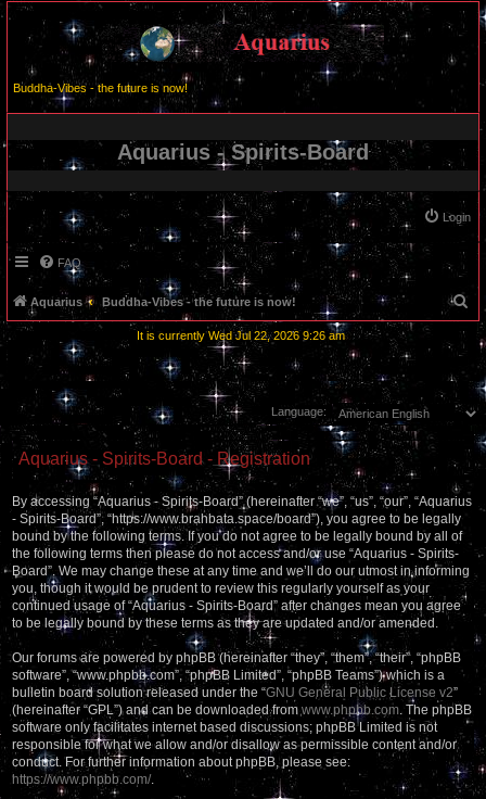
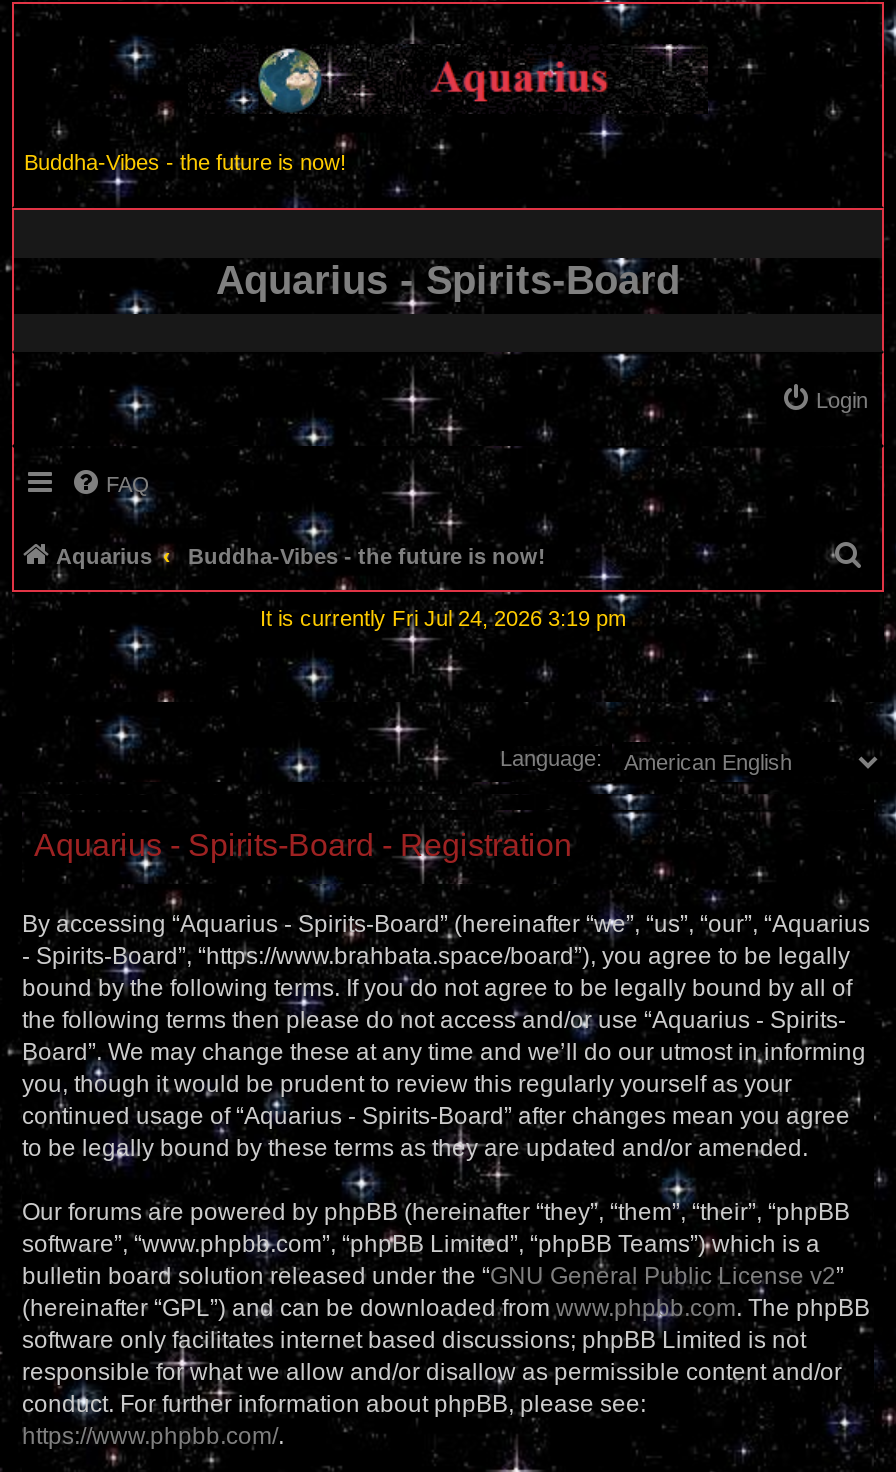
[136,328,344,341] It is currently Wed Jul 22, 2026 9:26 am -> [260,605,626,629] It is currently Fri Jul 24, 2026 3:19 pm

